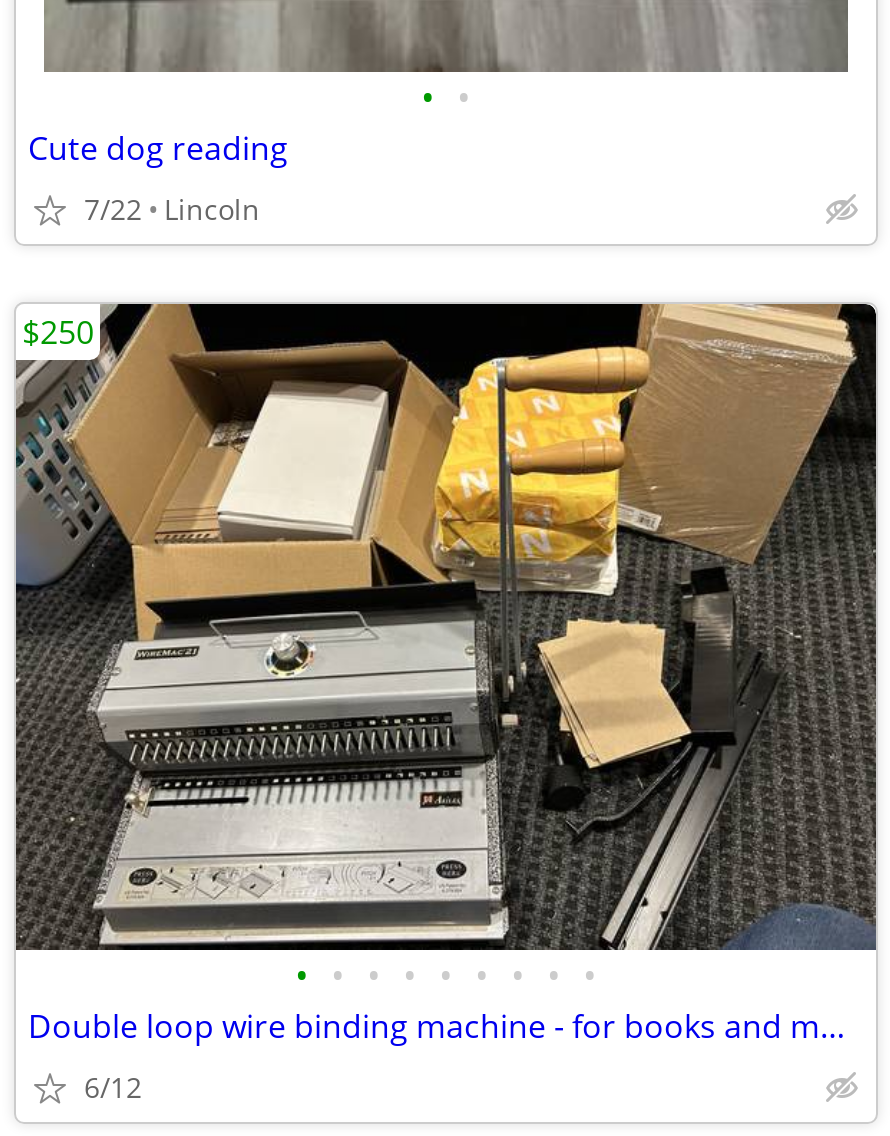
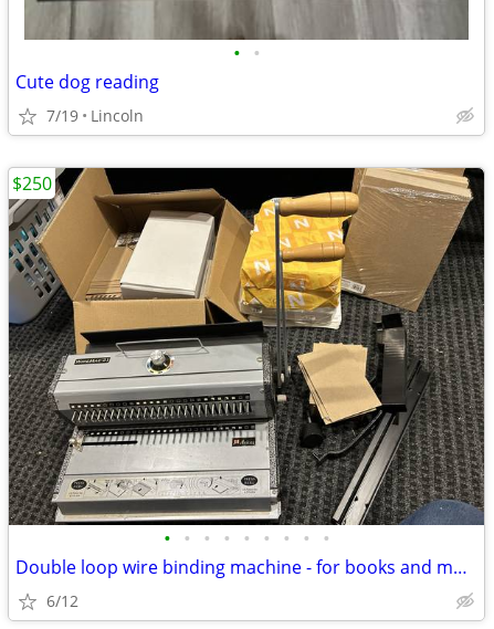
[84,190,260,228] 7/22 Lincoln -> [46,105,144,126] 7/19 Lincoln

